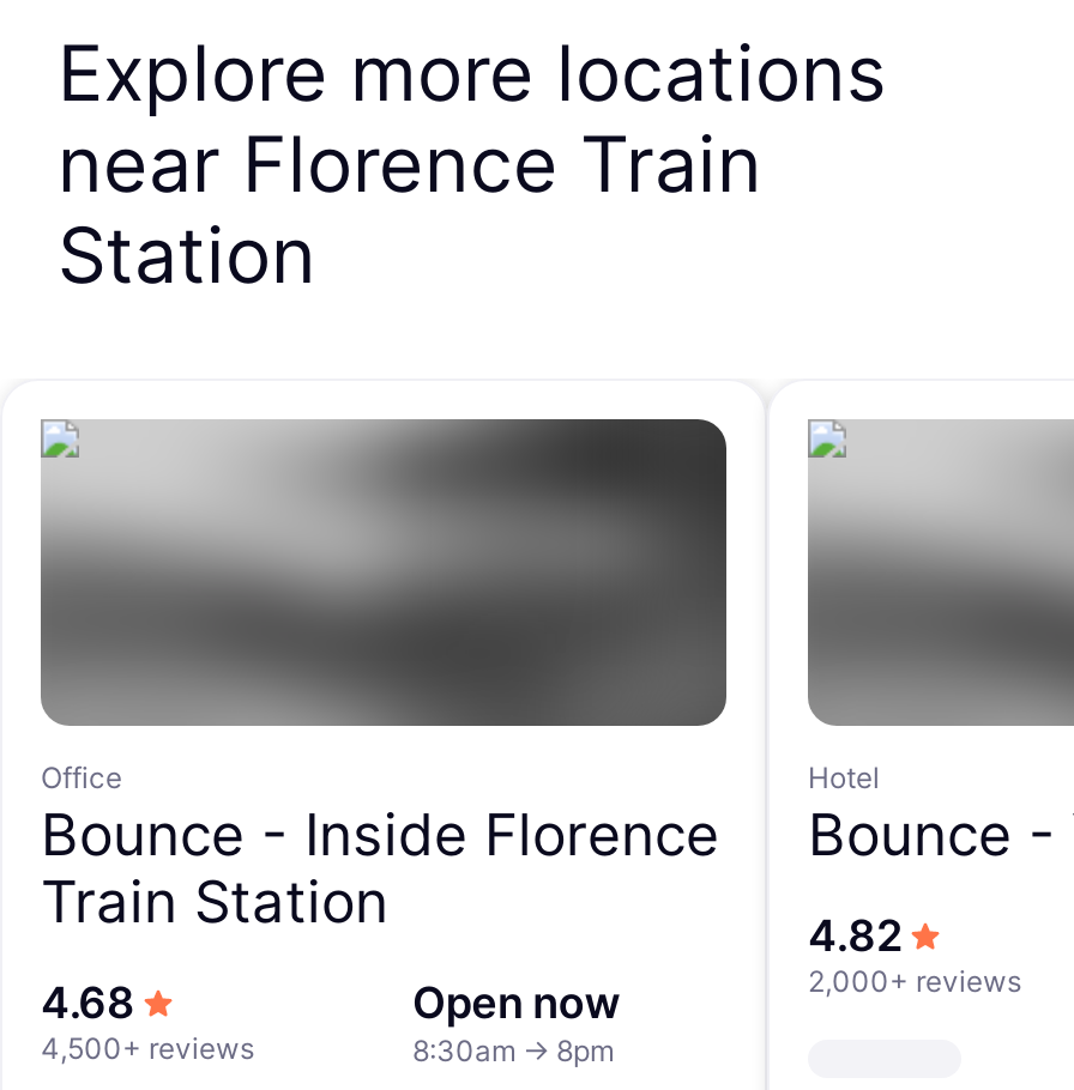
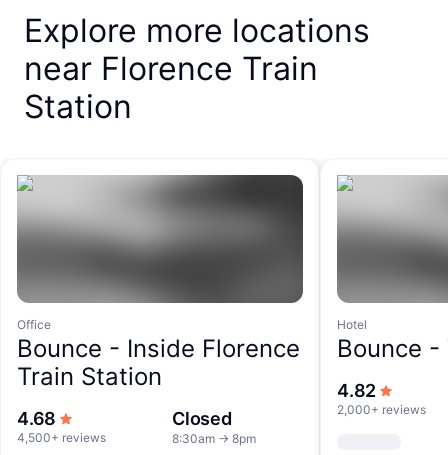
[412,977,620,1028] Open now -> [172,408,232,429] Closed

